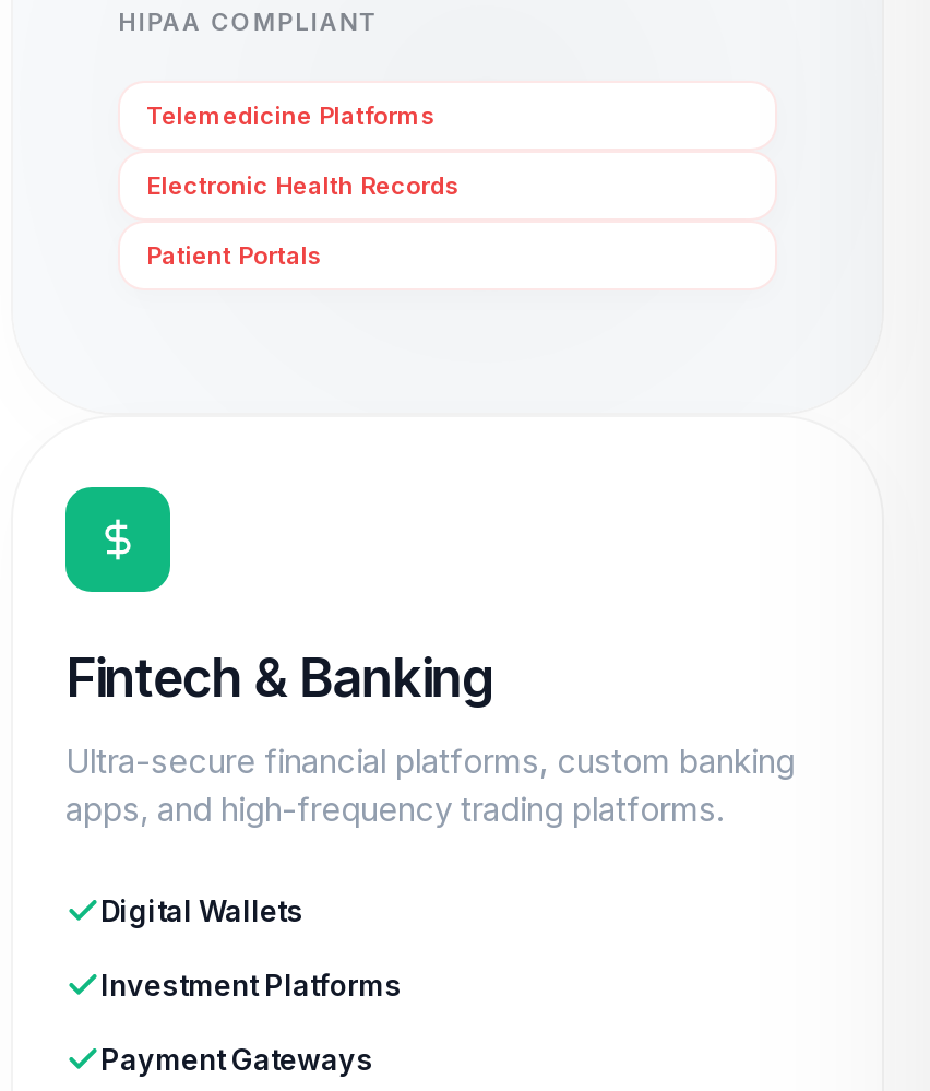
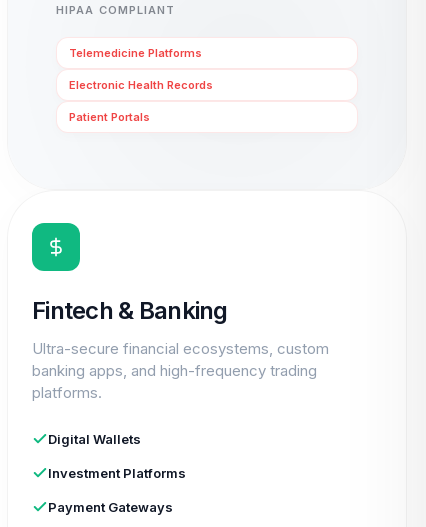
[65,741,795,830] Ultra-secure financial platforms, custom banking | apps, and high-frequency trading platforms. -> [32,339,329,402] Ultra-secure financial ecosystems, custom | banking apps, and high-frequency trading | platforms.

